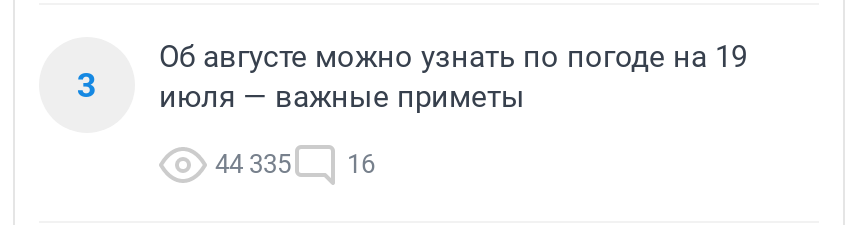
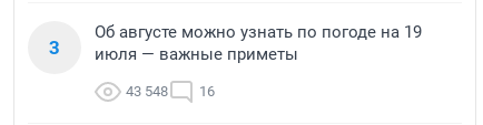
[215,150,375,180] 44 335 16 -> [126,83,215,100] 43 548 16

